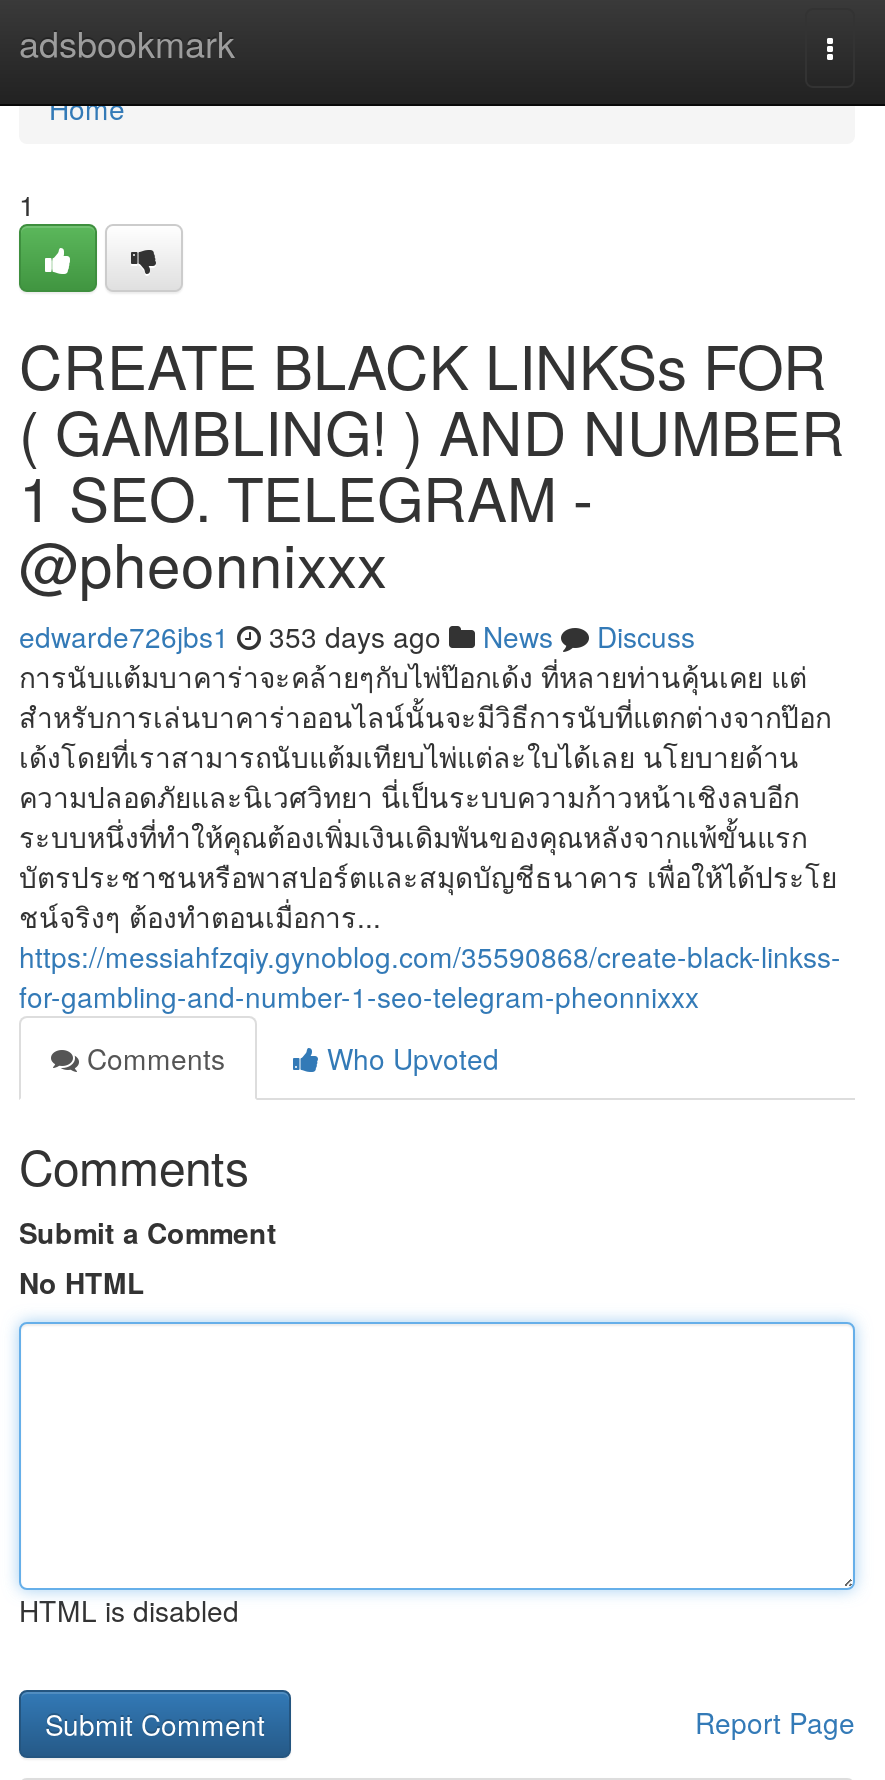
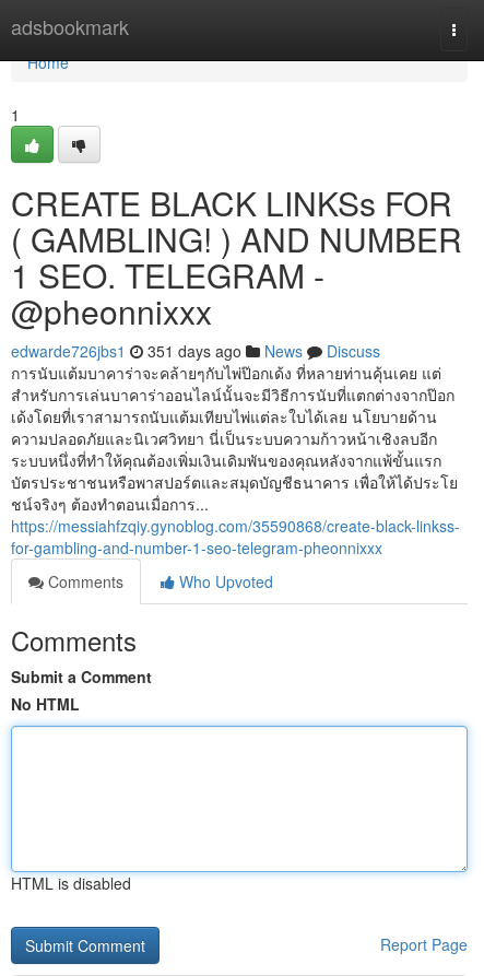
[19,616,695,656] edwarde726jbs1 353 days ago News Discuss -> [11,340,380,362] edwarde726jbs1 351 days ago News Discuss

